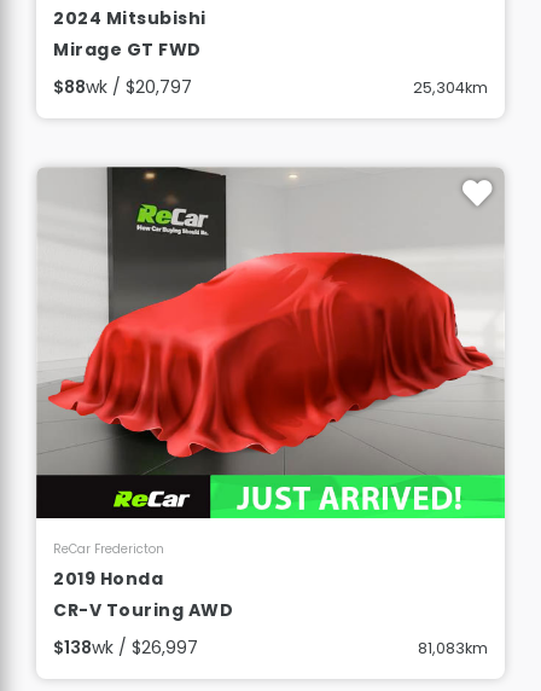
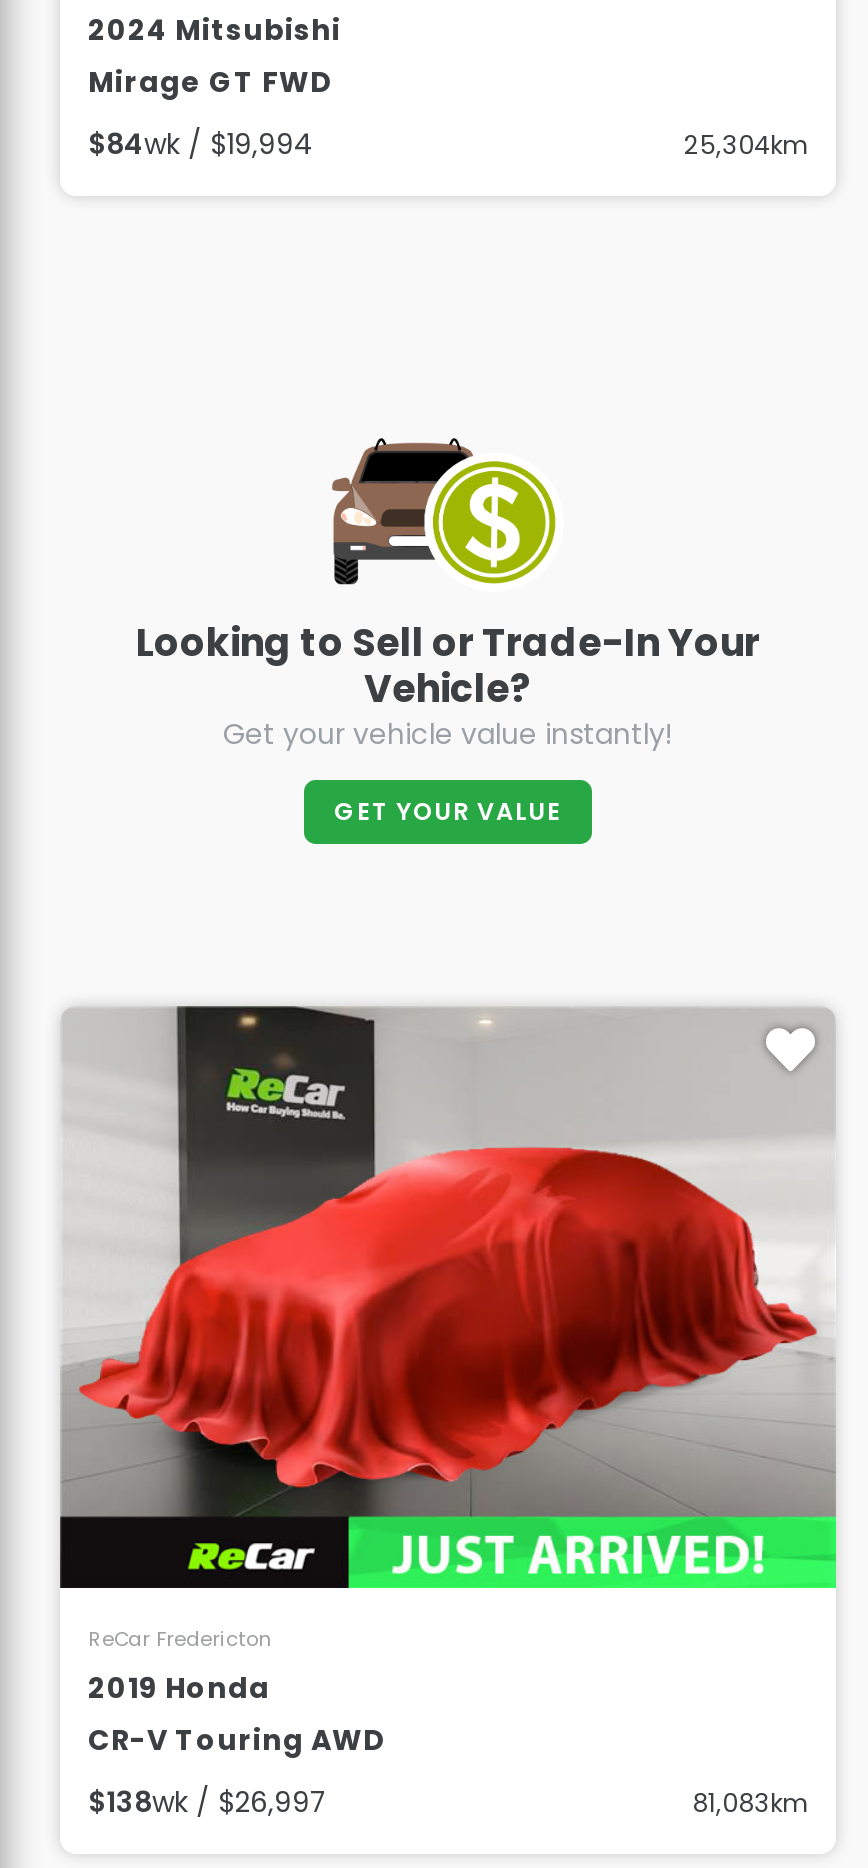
[53,75,192,99] $88wk / $20,797 -> [88,124,314,164] $84wk / $19,994
none -> [136,436,760,828] [image] | Looking to Sell or Trade-In Your | Vehicle? | Get your vehicle value instantly! | GET YOUR VALUE

